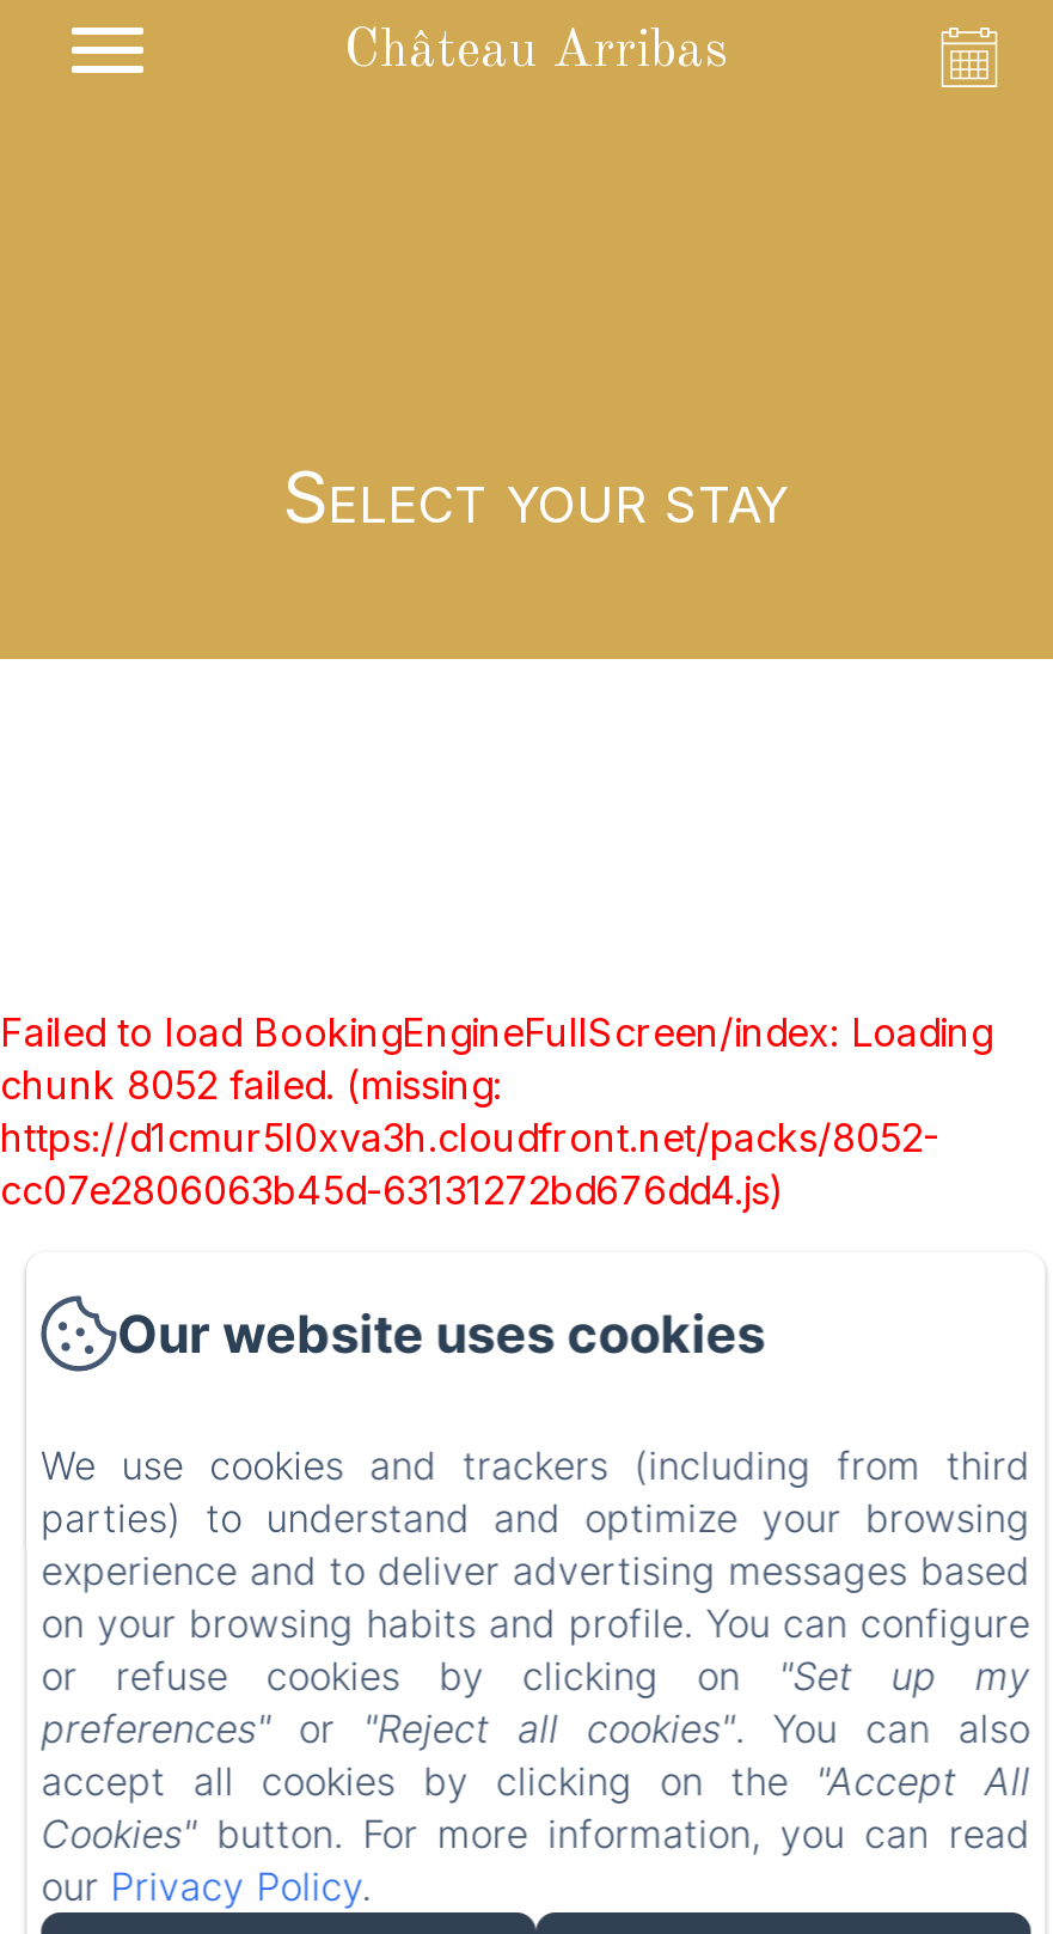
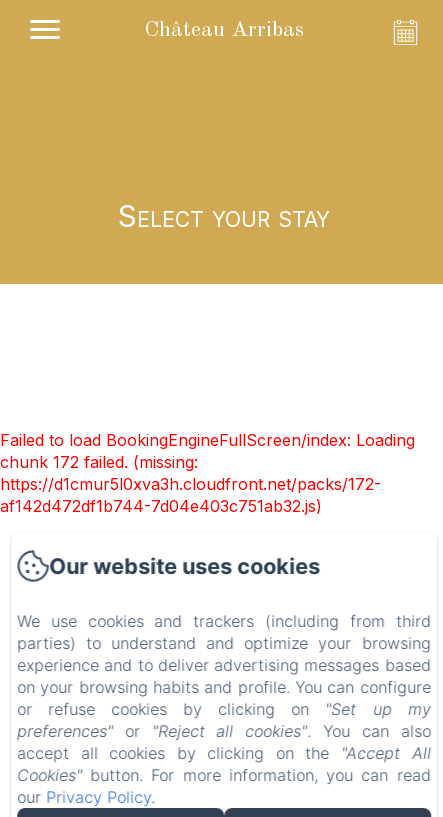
[0,1060,939,1213] chunk 8052 failed. (missing: | https://d1cmur5l0xva3h.cloudfront.net/packs/8052- | cc07e2806063b45d-63131272bd676dd4.js) -> [0,452,381,516] chunk 172 failed. (missing: | https://d1cmur5l0xva3h.cloudfront.net/packs/172- | af142d472df1b744-7d04e403c751ab32.js)

